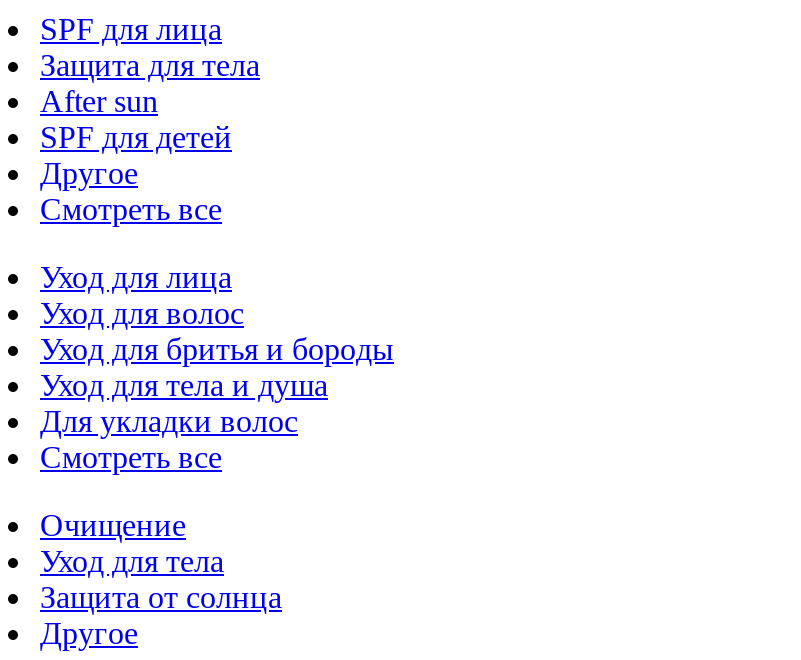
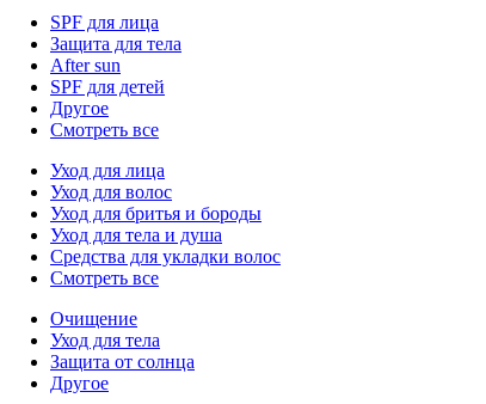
[40,404,298,438] Для укладки волос -> [50,246,281,267] Средства для укладки волос

